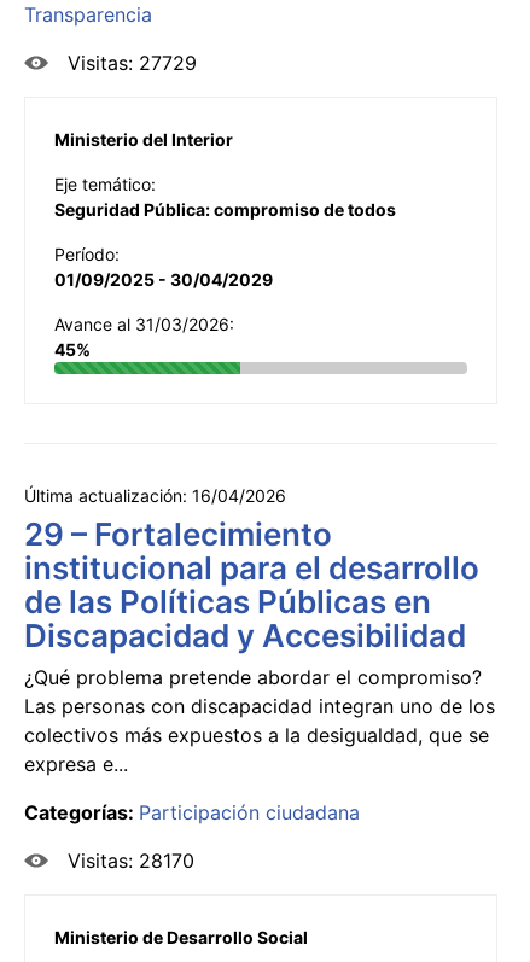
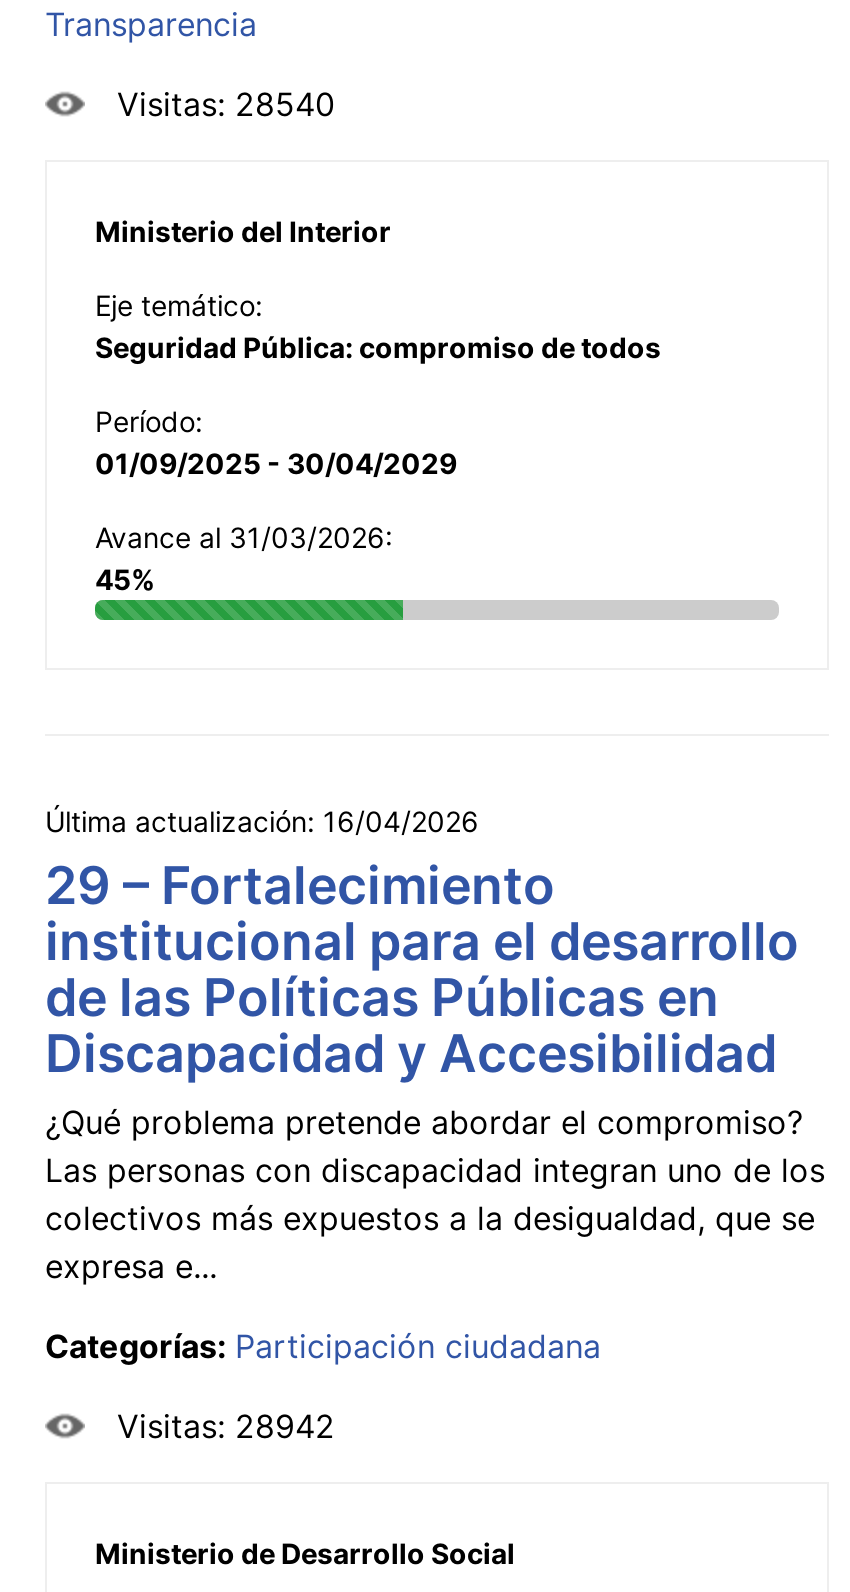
[68,50,197,75] Visitas: 27729 -> [117,84,335,124] Visitas: 28540
[68,848,194,872] Visitas: 28170 -> [117,1406,335,1446] Visitas: 28942

